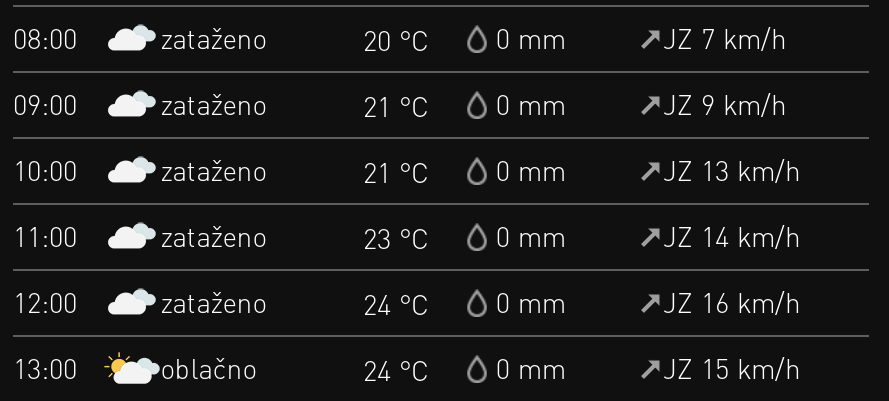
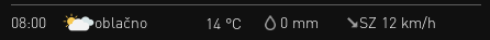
[13,19,801,386] zataženo | 20 °C | 0 mm | JZ 7 km/h | 09:00 | zataženo | 21 °C | 0 mm | JZ 9 km/h | 10:00 | zataženo | 21 °C | 0 mm | JZ 13 km/h | 11:00 | zataženo | 23 °C | 0 mm | JZ 14 km/h | 12:00 | zataženo | 24 °C | 0 mm | JZ 16 km/h | 13:00 -> none
[363,350,566,387] 24 °C 0 mm -> [205,12,319,33] 14 °C 0 mm
[663,350,801,386] JZ 15 km/h -> [359,12,436,32] SZ 12 km/h

